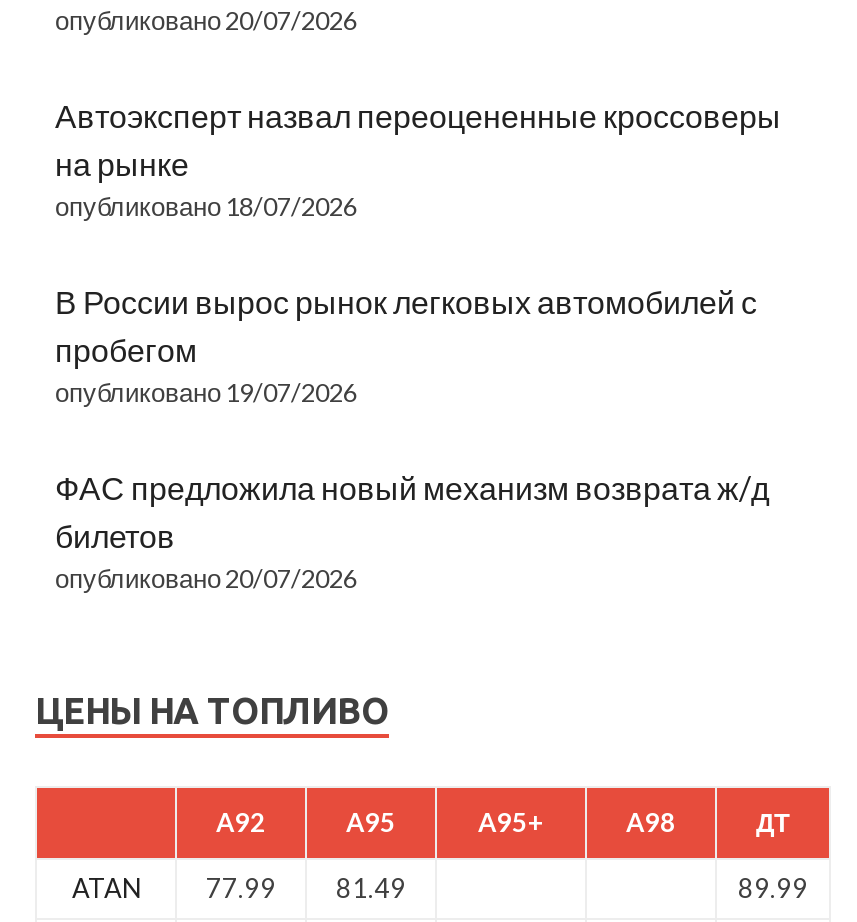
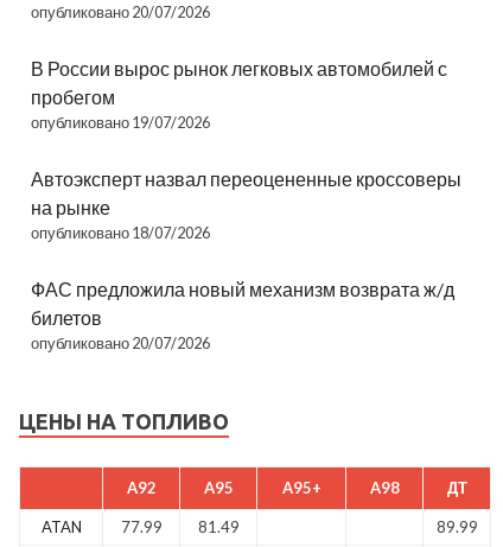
moved [55,96,781,222] -> [31,168,461,242]: Автоэксперт назвал переоцененные кроссоверы | на рынке | опубликовано 18/07/2026
moved [55,282,757,408] -> [31,57,447,132]: В России вырос рынок легковых автомобилей с | пробегом | опубликовано 19/07/2026

